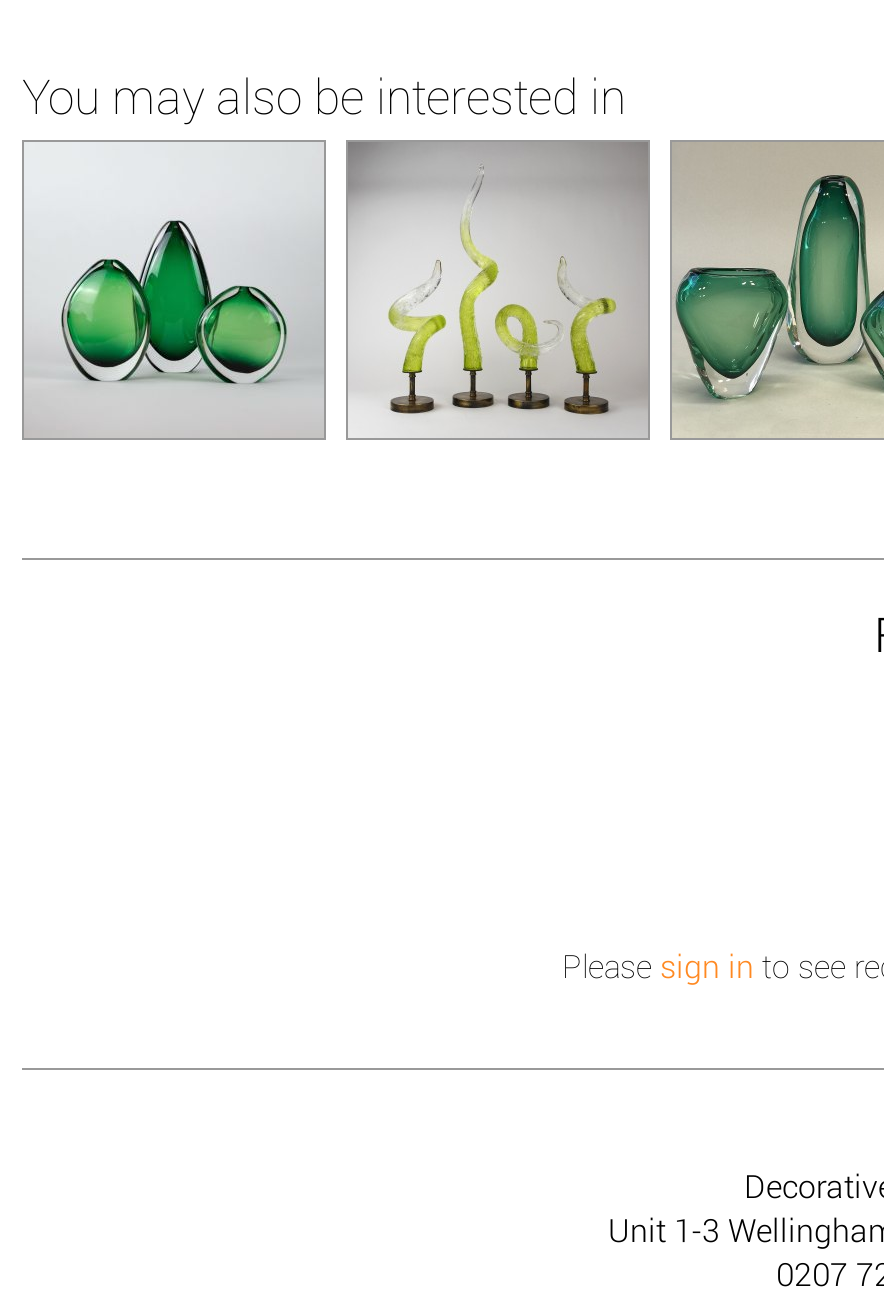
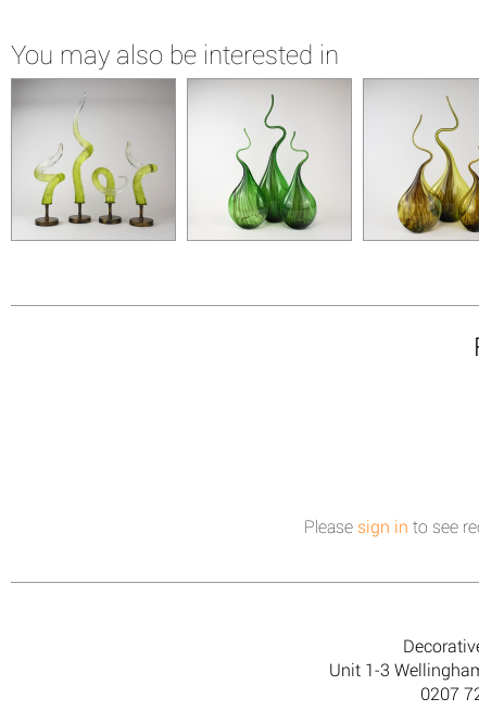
[24,142,324,436] [image] -> [11,78,176,239] [image]
[348,142,648,432] [image] -> [189,80,350,234] [image]
[672,142,878,436] [image] -> [365,80,476,239] [image]

